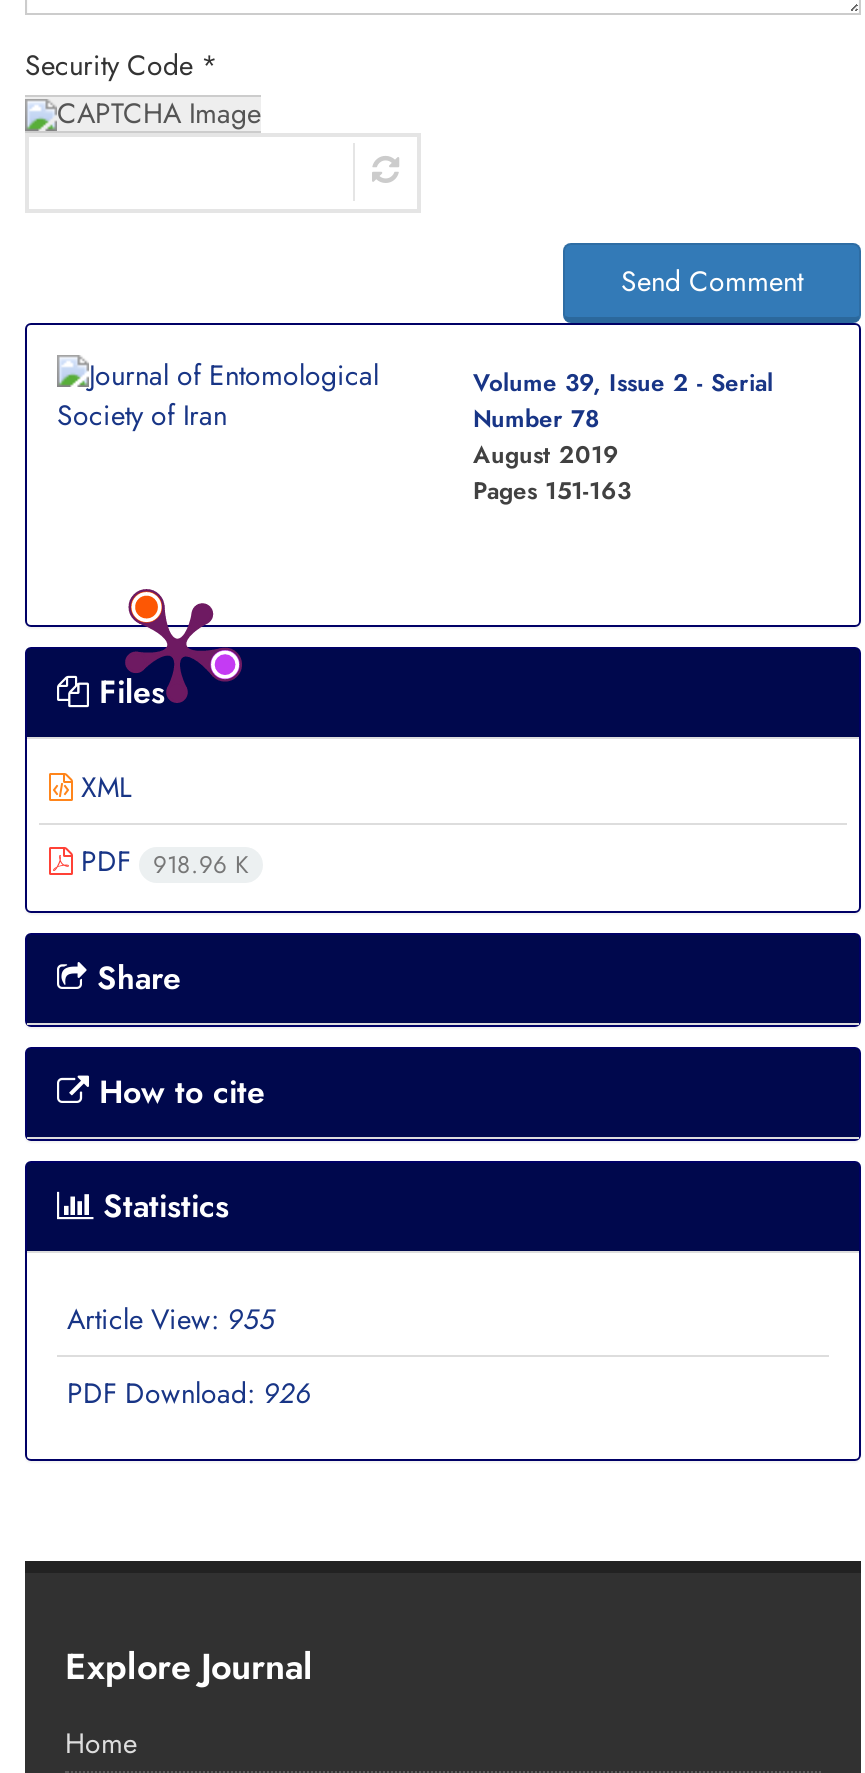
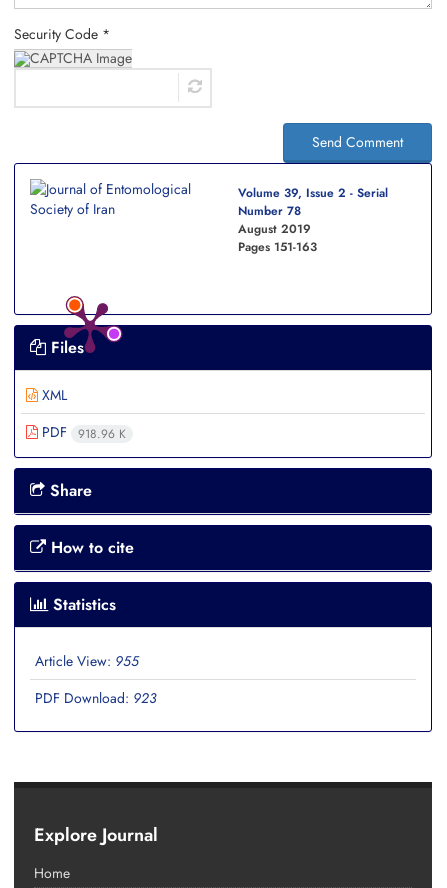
[67,1372,311,1412] PDF Download: 926 -> [35,688,156,708] PDF Download: 923

